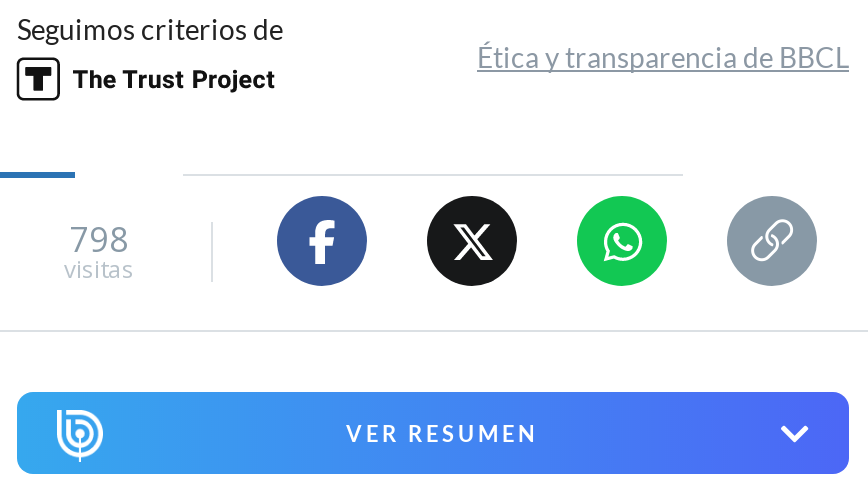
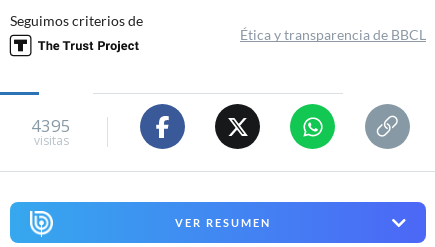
[69,216,129,262] 798 -> [31,114,71,137] 4395

